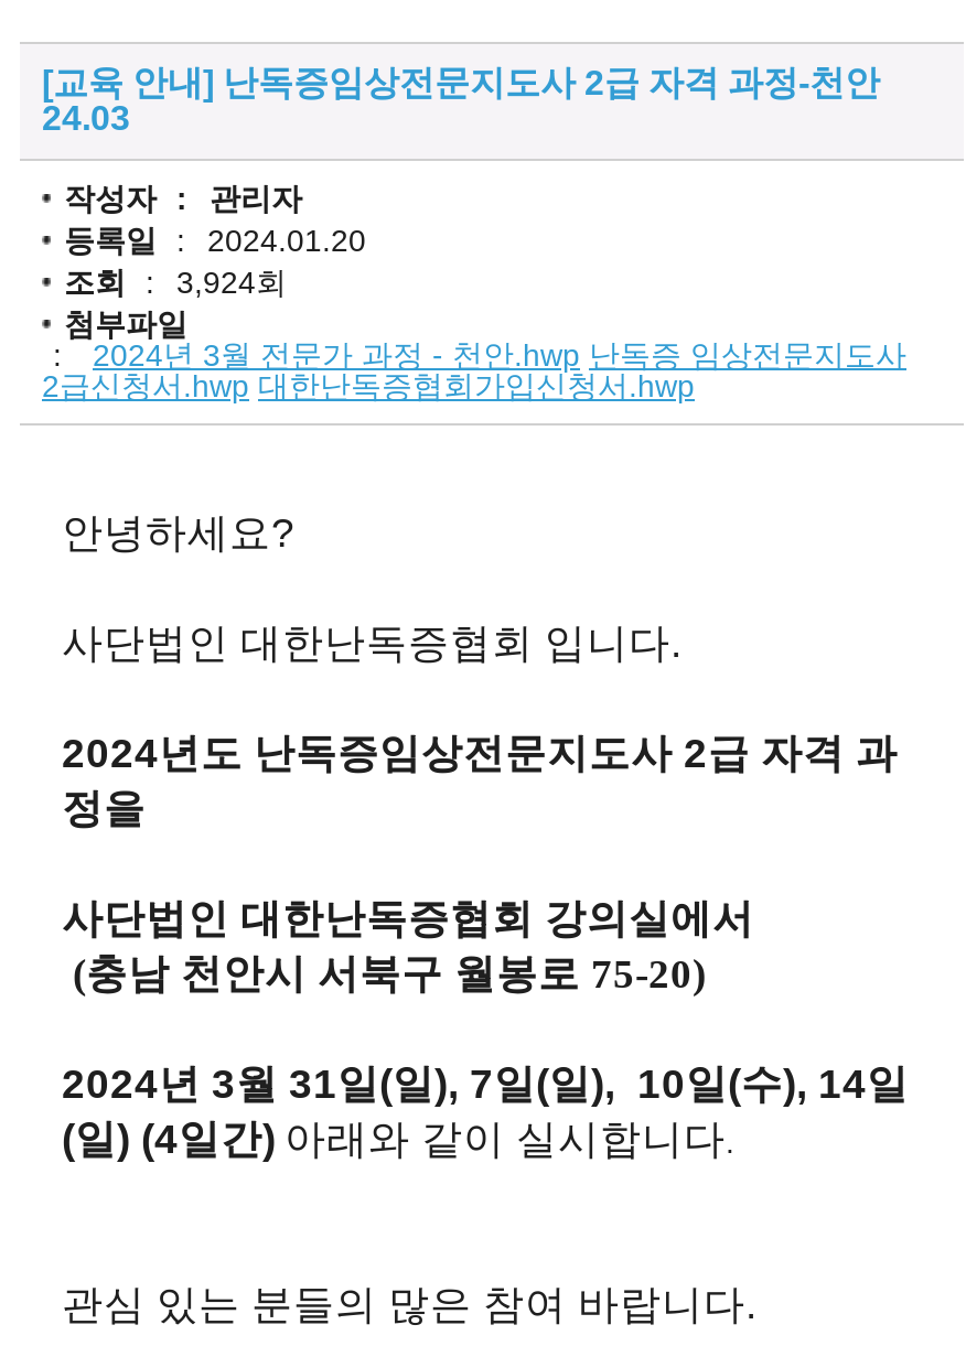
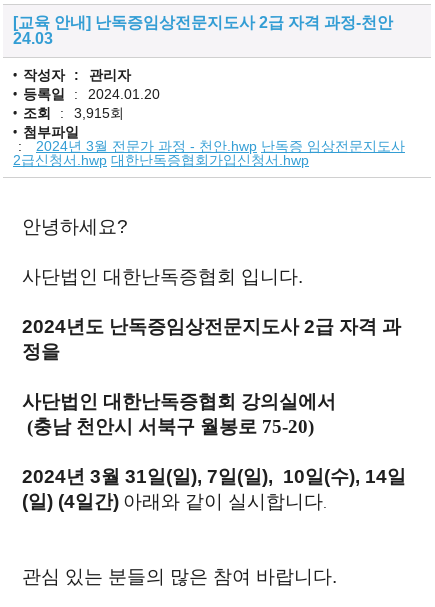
[64,265,287,300] 조회 3,924회 -> [23,105,124,121] 조회 3,915회

